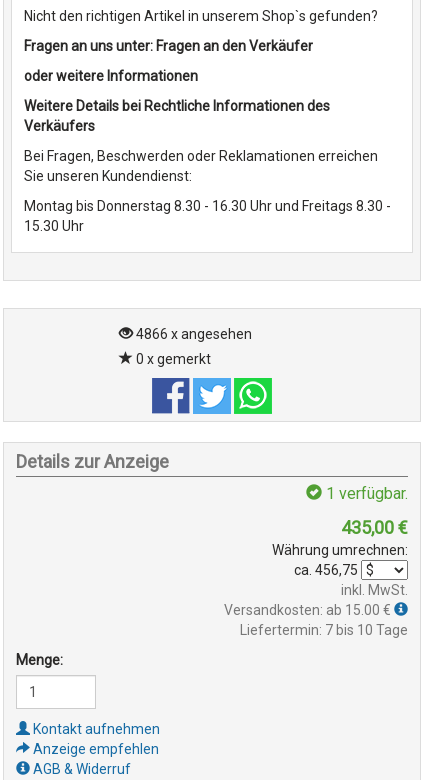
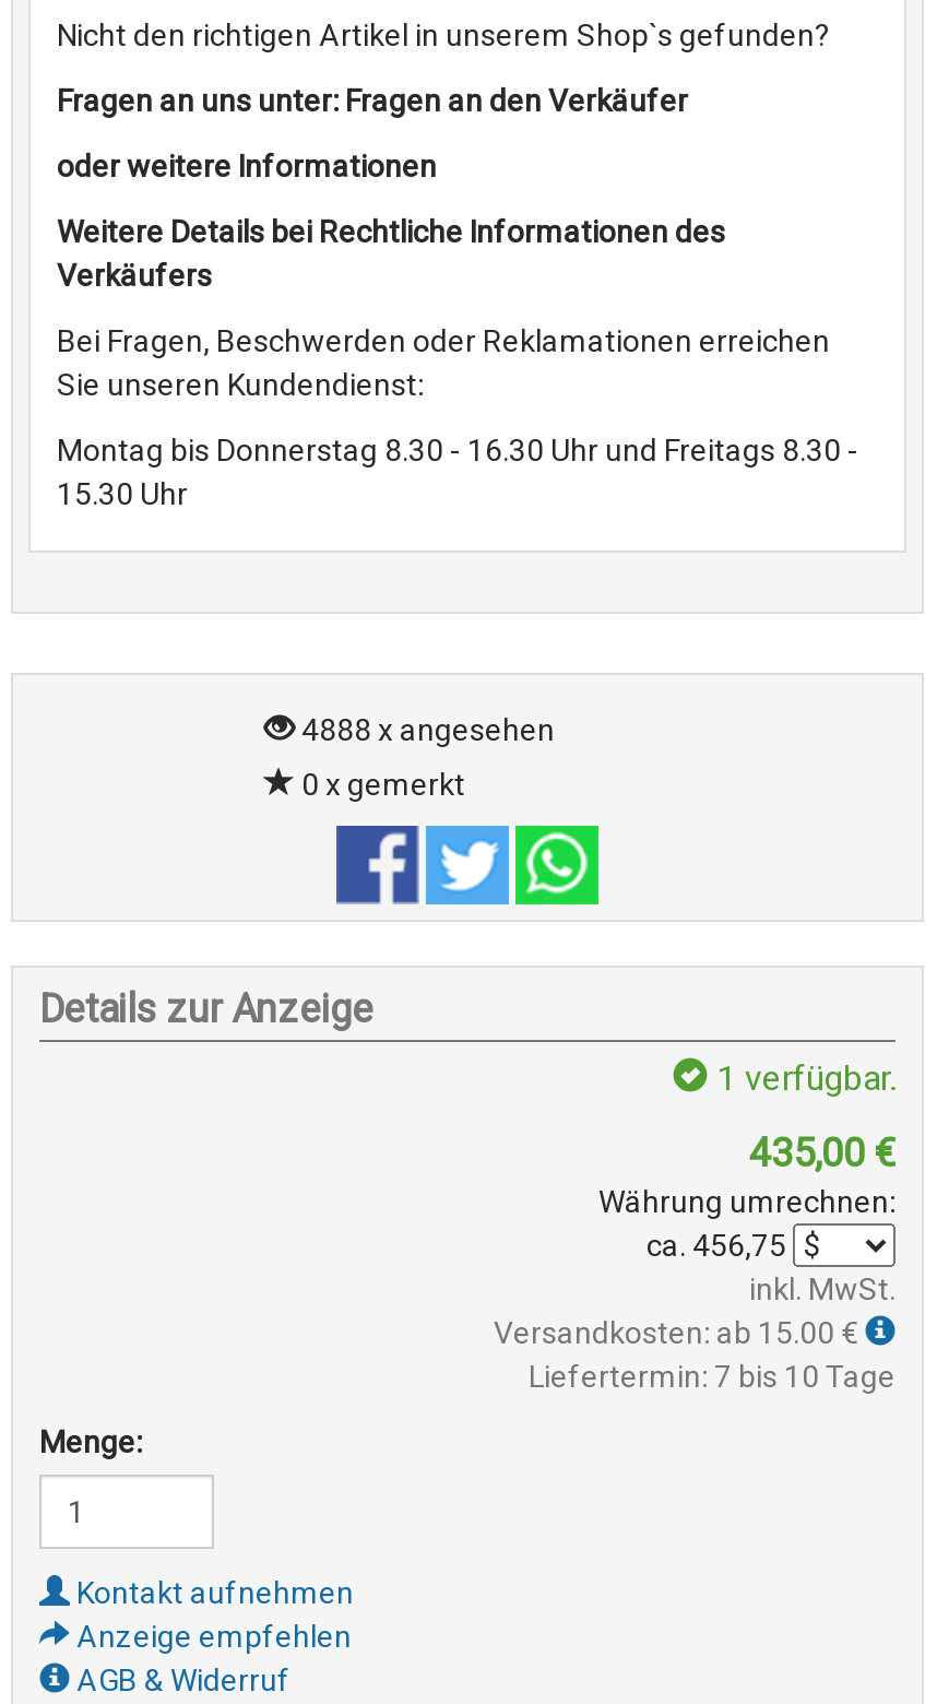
[133,326,252,342] 4866 x angesehen -> [295,713,555,748] 4888 x angesehen

